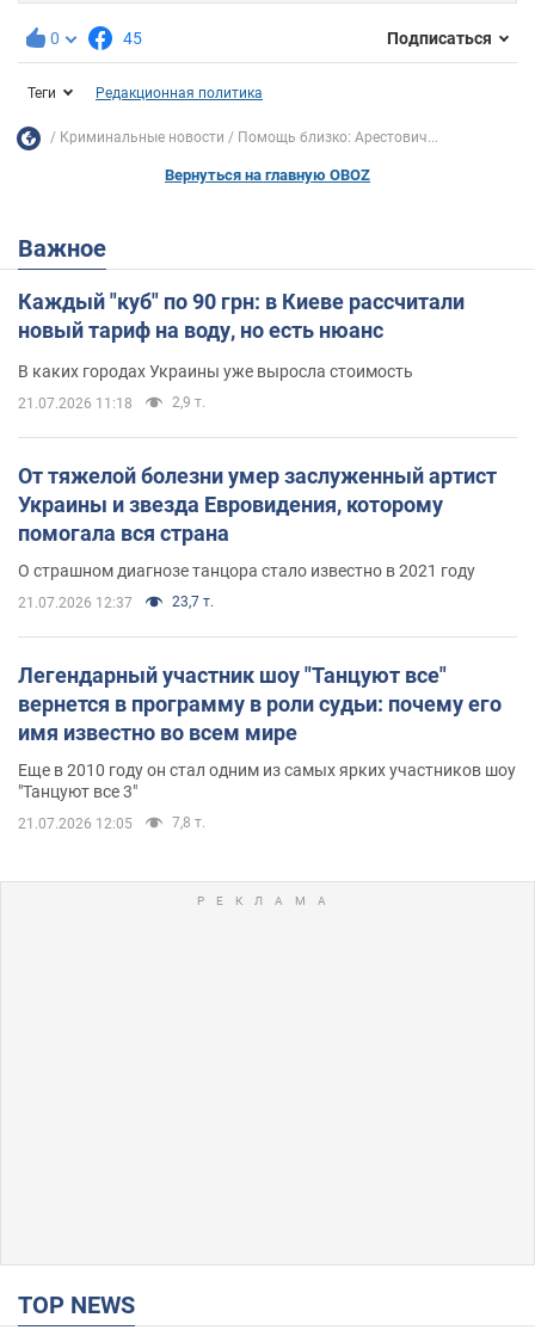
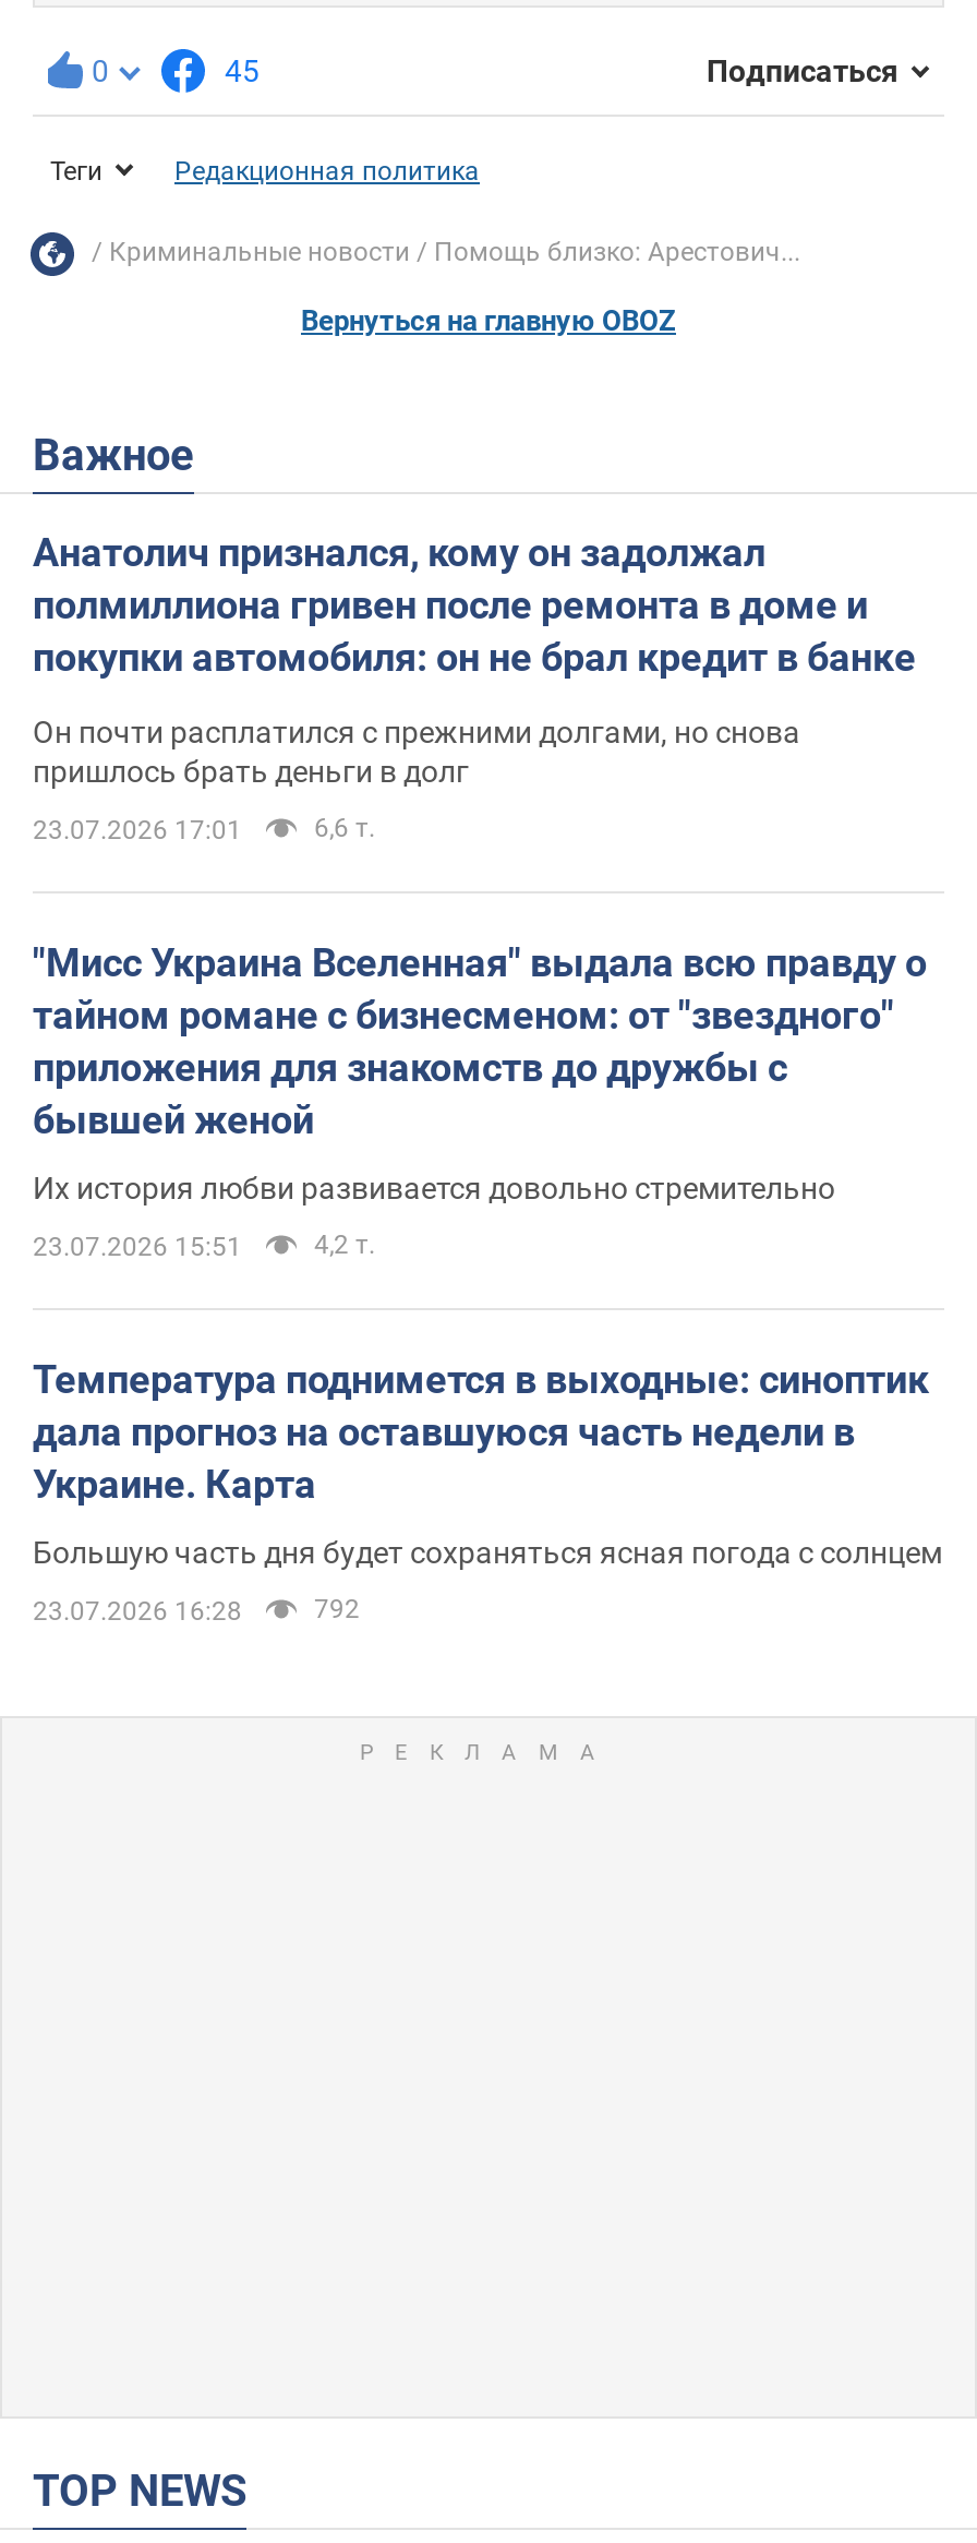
[18,288,465,342] Каждый "куб" по 90 грн: в Киеве рассчитали | новый тариф на воду, но есть нюанс -> [33,528,916,679] Анатолич признался, кому он задолжал | полмиллиона гривен после ремонта в доме и | покупки автомобиля: он не брал кредит в банке
[18,361,413,380] В каких городах Украины уже выросла стоимость -> [33,713,800,788] Он почти расплатился с прежними долгами, но снова | пришлось брать деньги в долг
[18,393,205,411] 21.07.2026 11:18 | 2,9 т. -> [33,812,375,844] 23.07.2026 17:01 | 6,6 т.
[18,463,497,545] От тяжелой болезни умер заслуженный артист | Украины и звезда Евровидения, которому | помогала вся страна -> [33,938,927,1141] "Мисс Украина Вселенная" выдала всю правду о | тайном романе с бизнесменом: от "звездного" | приложения для знакомств до дружбы с | бывшей женой
[18,561,475,580] О страшном диагнозе танцора стало известно в 2021 году -> [33,1169,835,1204] Их история любви развивается довольно стремительно
[18,593,214,611] 21.07.2026 12:37 | 23,7 т. -> [33,1228,375,1261] 23.07.2026 15:51 | 4,2 т.
[18,662,502,744] Легендарный участник шоу "Танцуют все" | вернется в программу в роли судьи: почему его | имя известно во всем мире -> [33,1355,929,1506] Температура поднимется в выходные: синоптик | дала прогноз на оставшуюся часть недели в | Украине. Карта
[18,760,516,801] Еще в 2010 году он стал одним из самых ярких участников шоу | "Танцуют все 3" -> [33,1534,942,1569] Большую часть дня будет сохраняться ясная погода с солнцем
[18,814,205,832] 21.07.2026 12:05 | 7,8 т. -> [33,1593,360,1626] 23.07.2026 16:28 | 792

